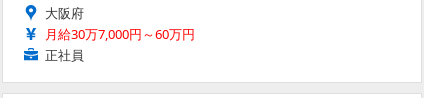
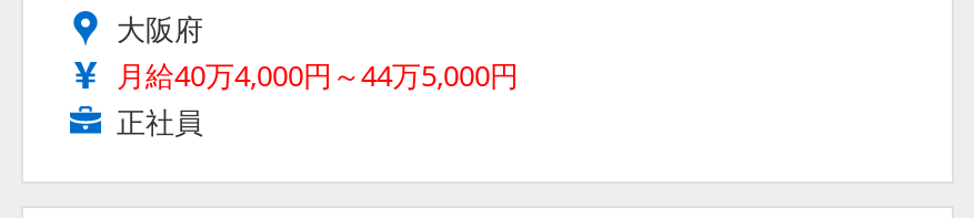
[45,25,195,43] 月給30万7,000円～60万円 -> [117,55,519,95] 月給40万4,000円～44万5,000円

